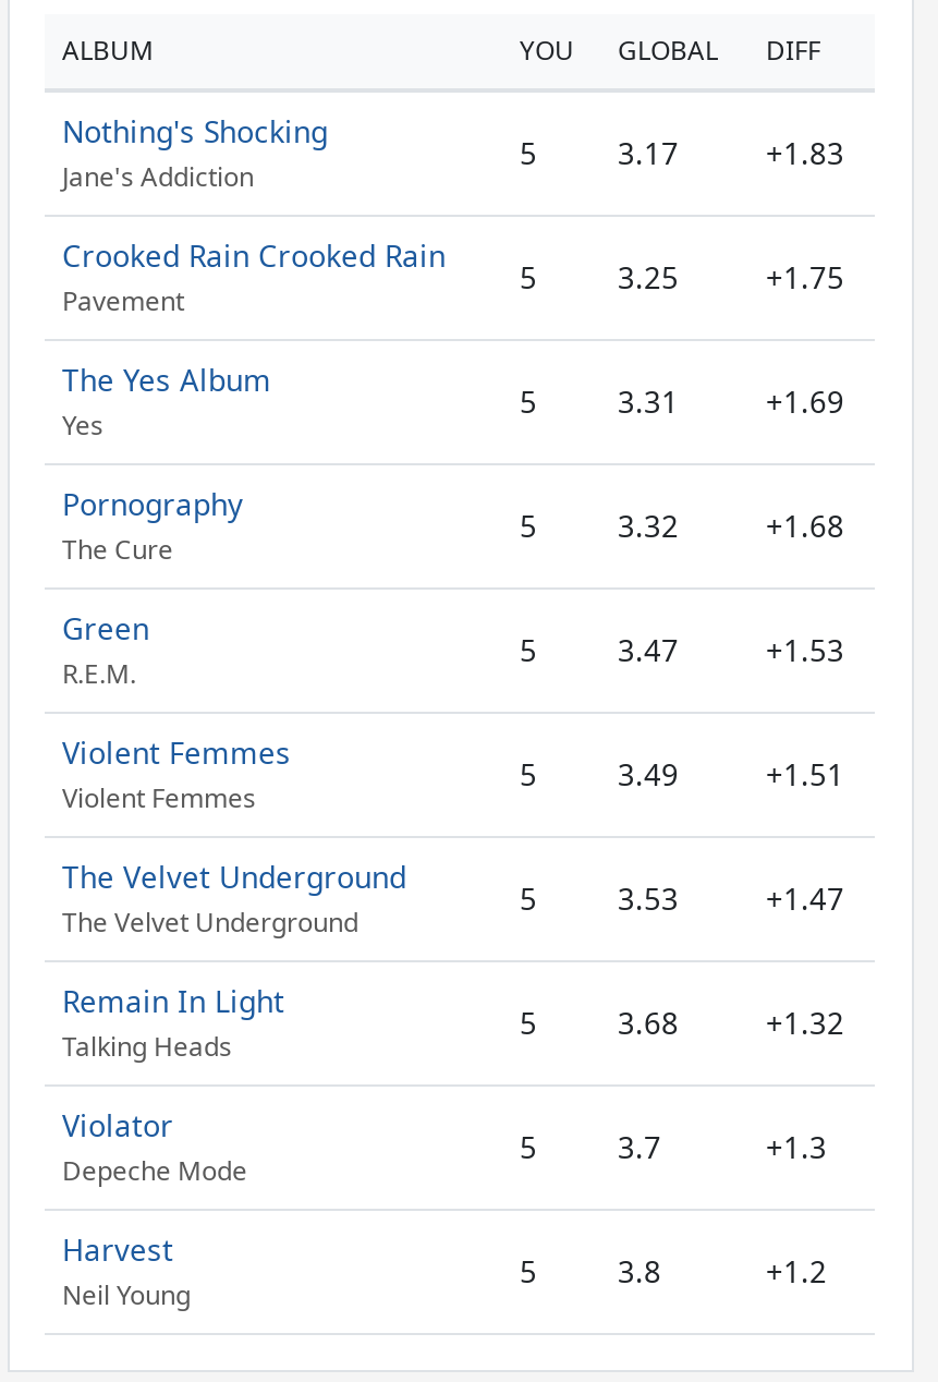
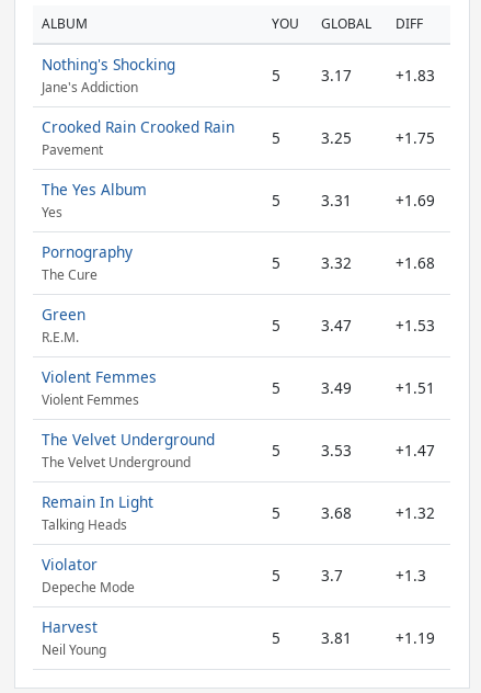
[520,1250,661,1292] 5 3.8 -> [272,627,352,648] 5 3.81
[766,1250,827,1292] +1.2 -> [396,627,435,648] +1.19

